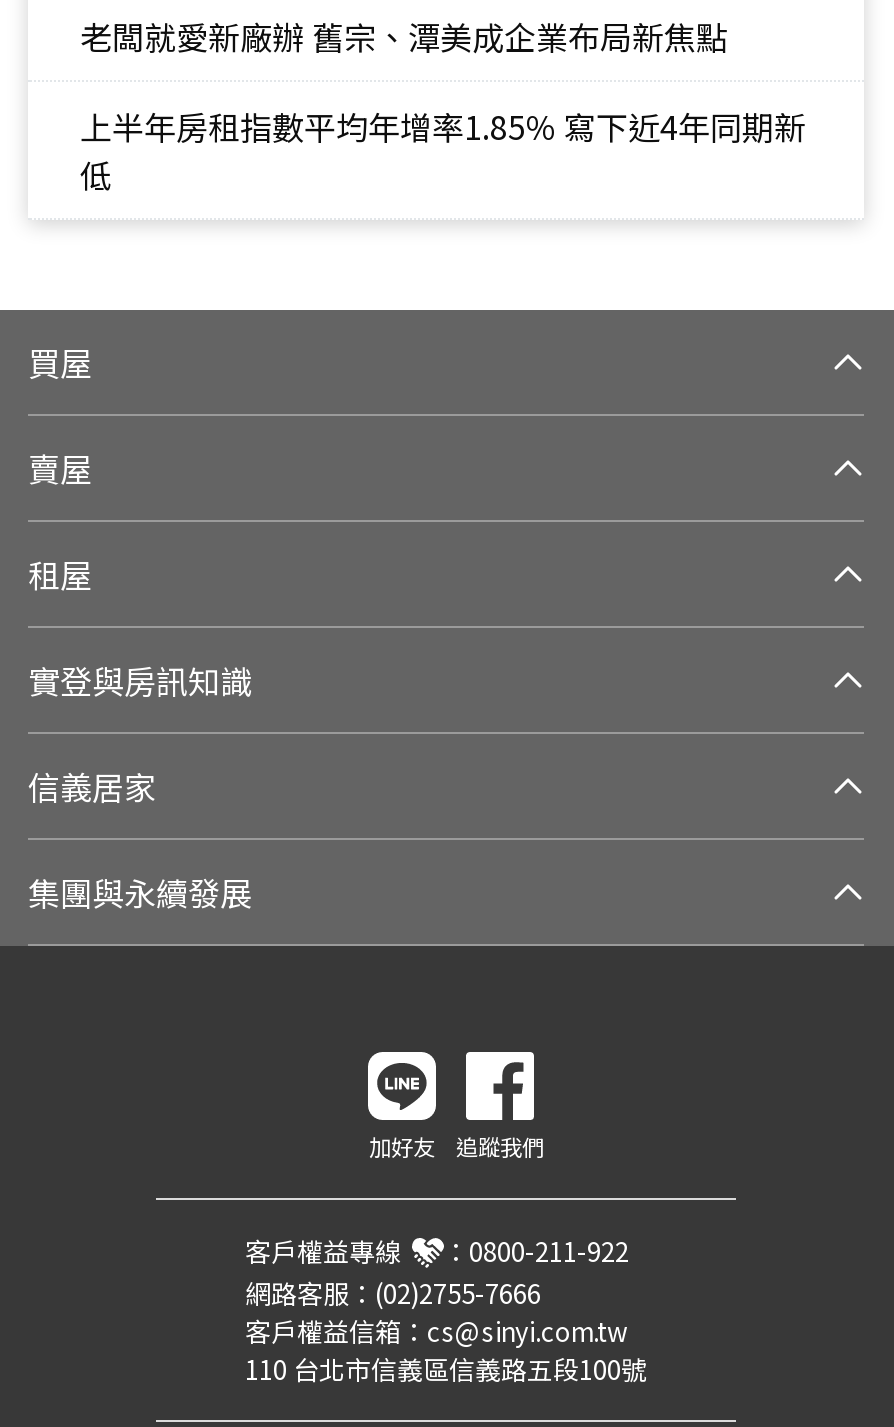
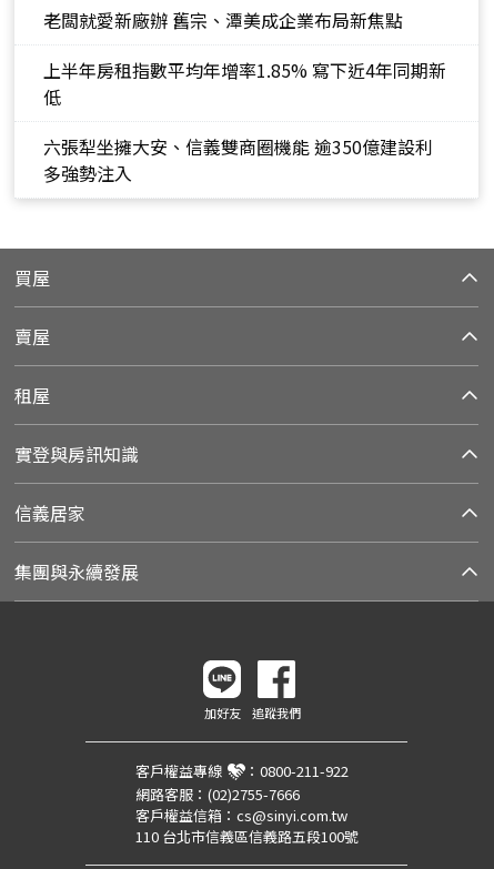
none -> [43,133,433,186] 六張犁坐擁大安、信義雙商圈機能 逾350億建設利 | 多強勢注入

